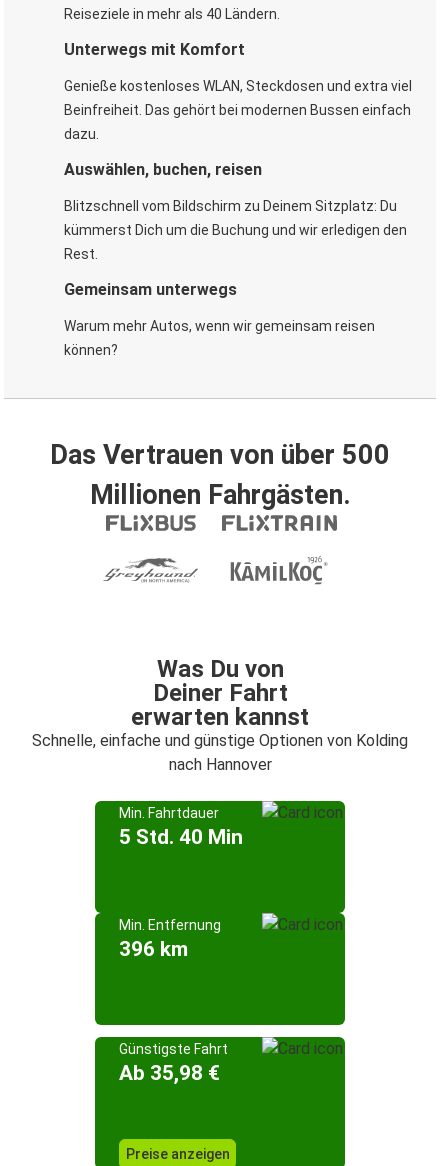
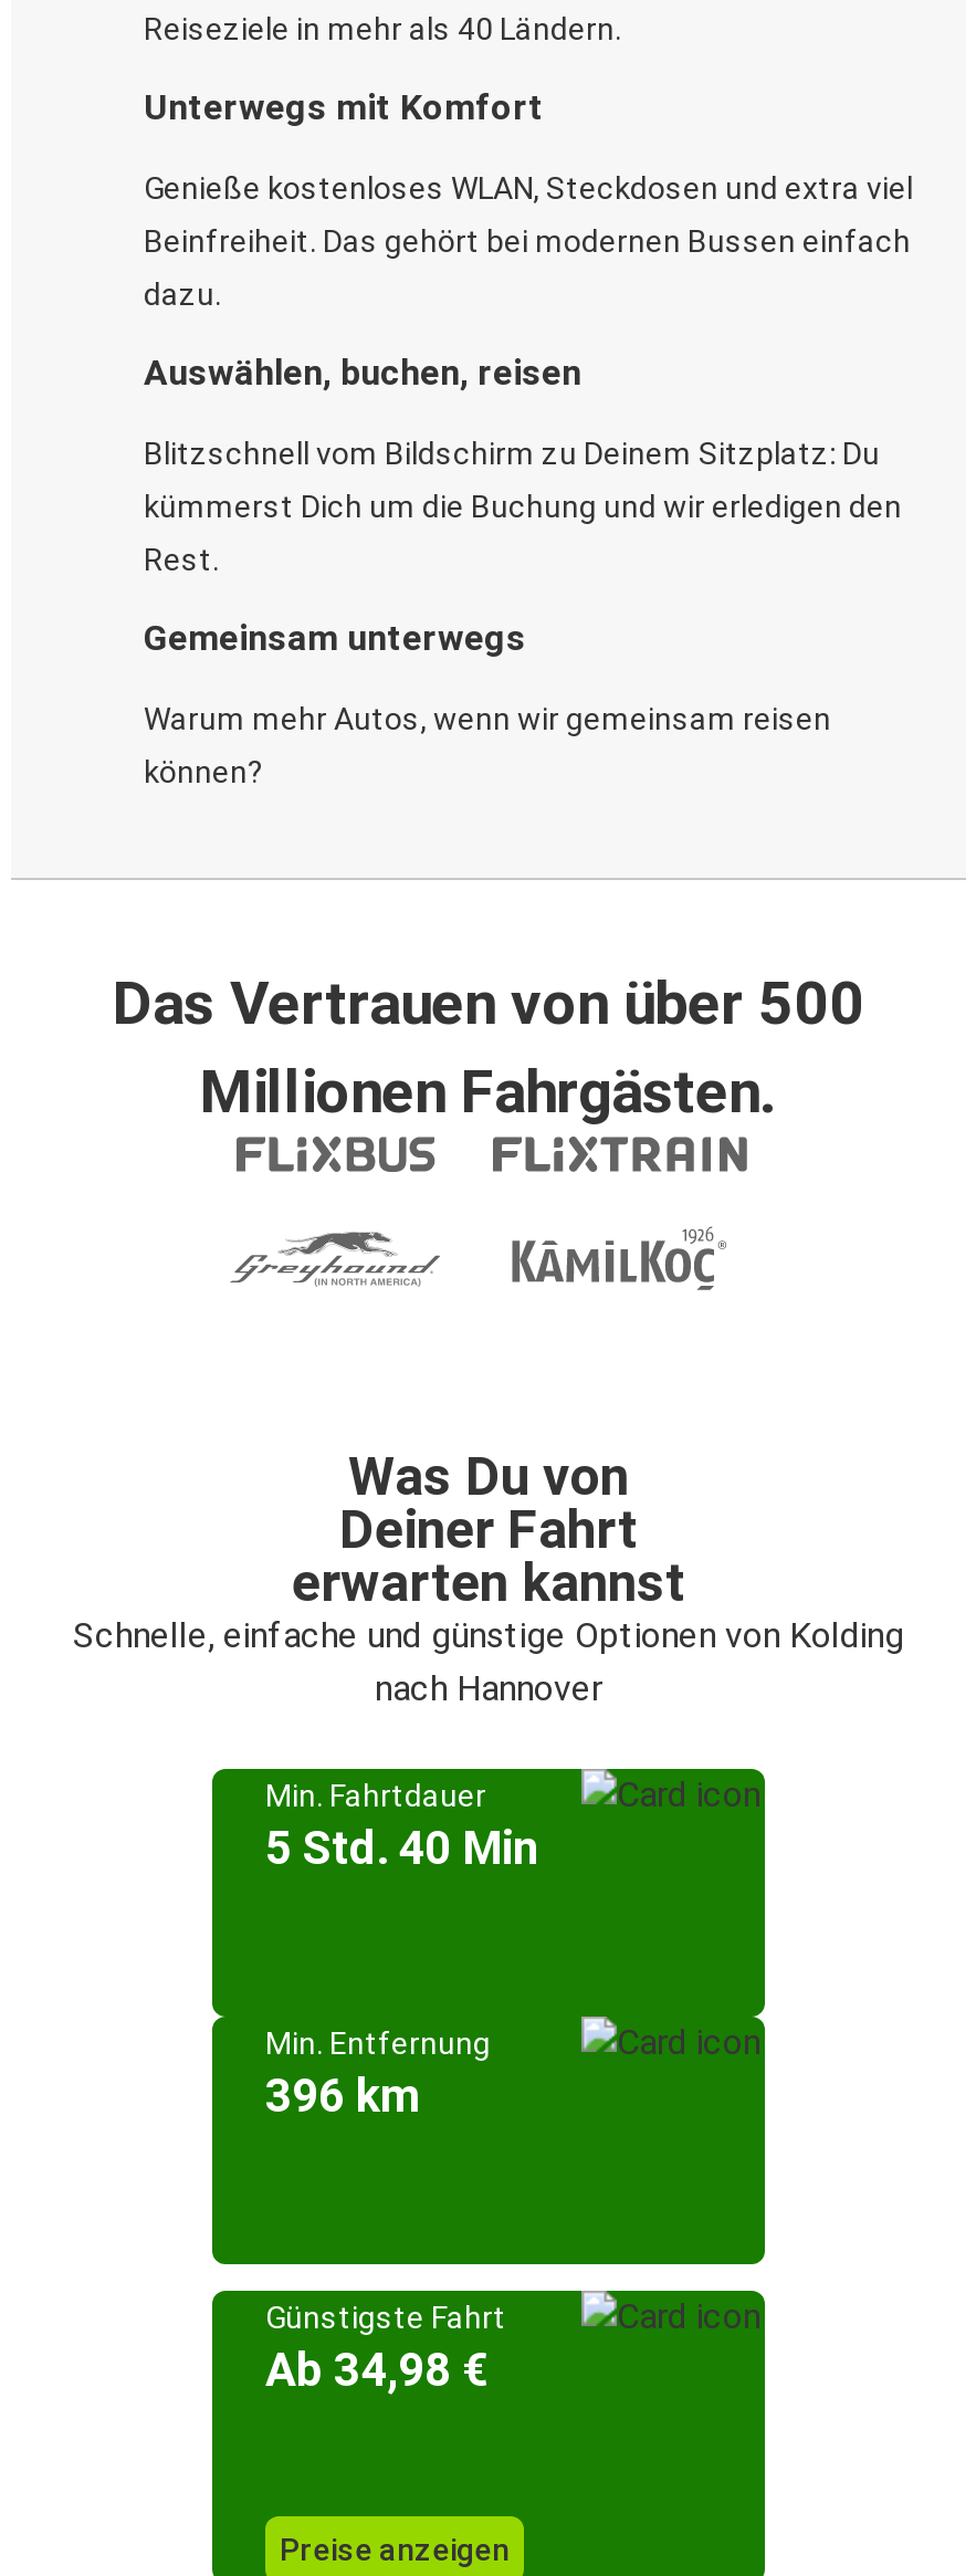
[119,1061,220,1085] Ab 35,98 € -> [265,2344,489,2397] Ab 34,98 €

